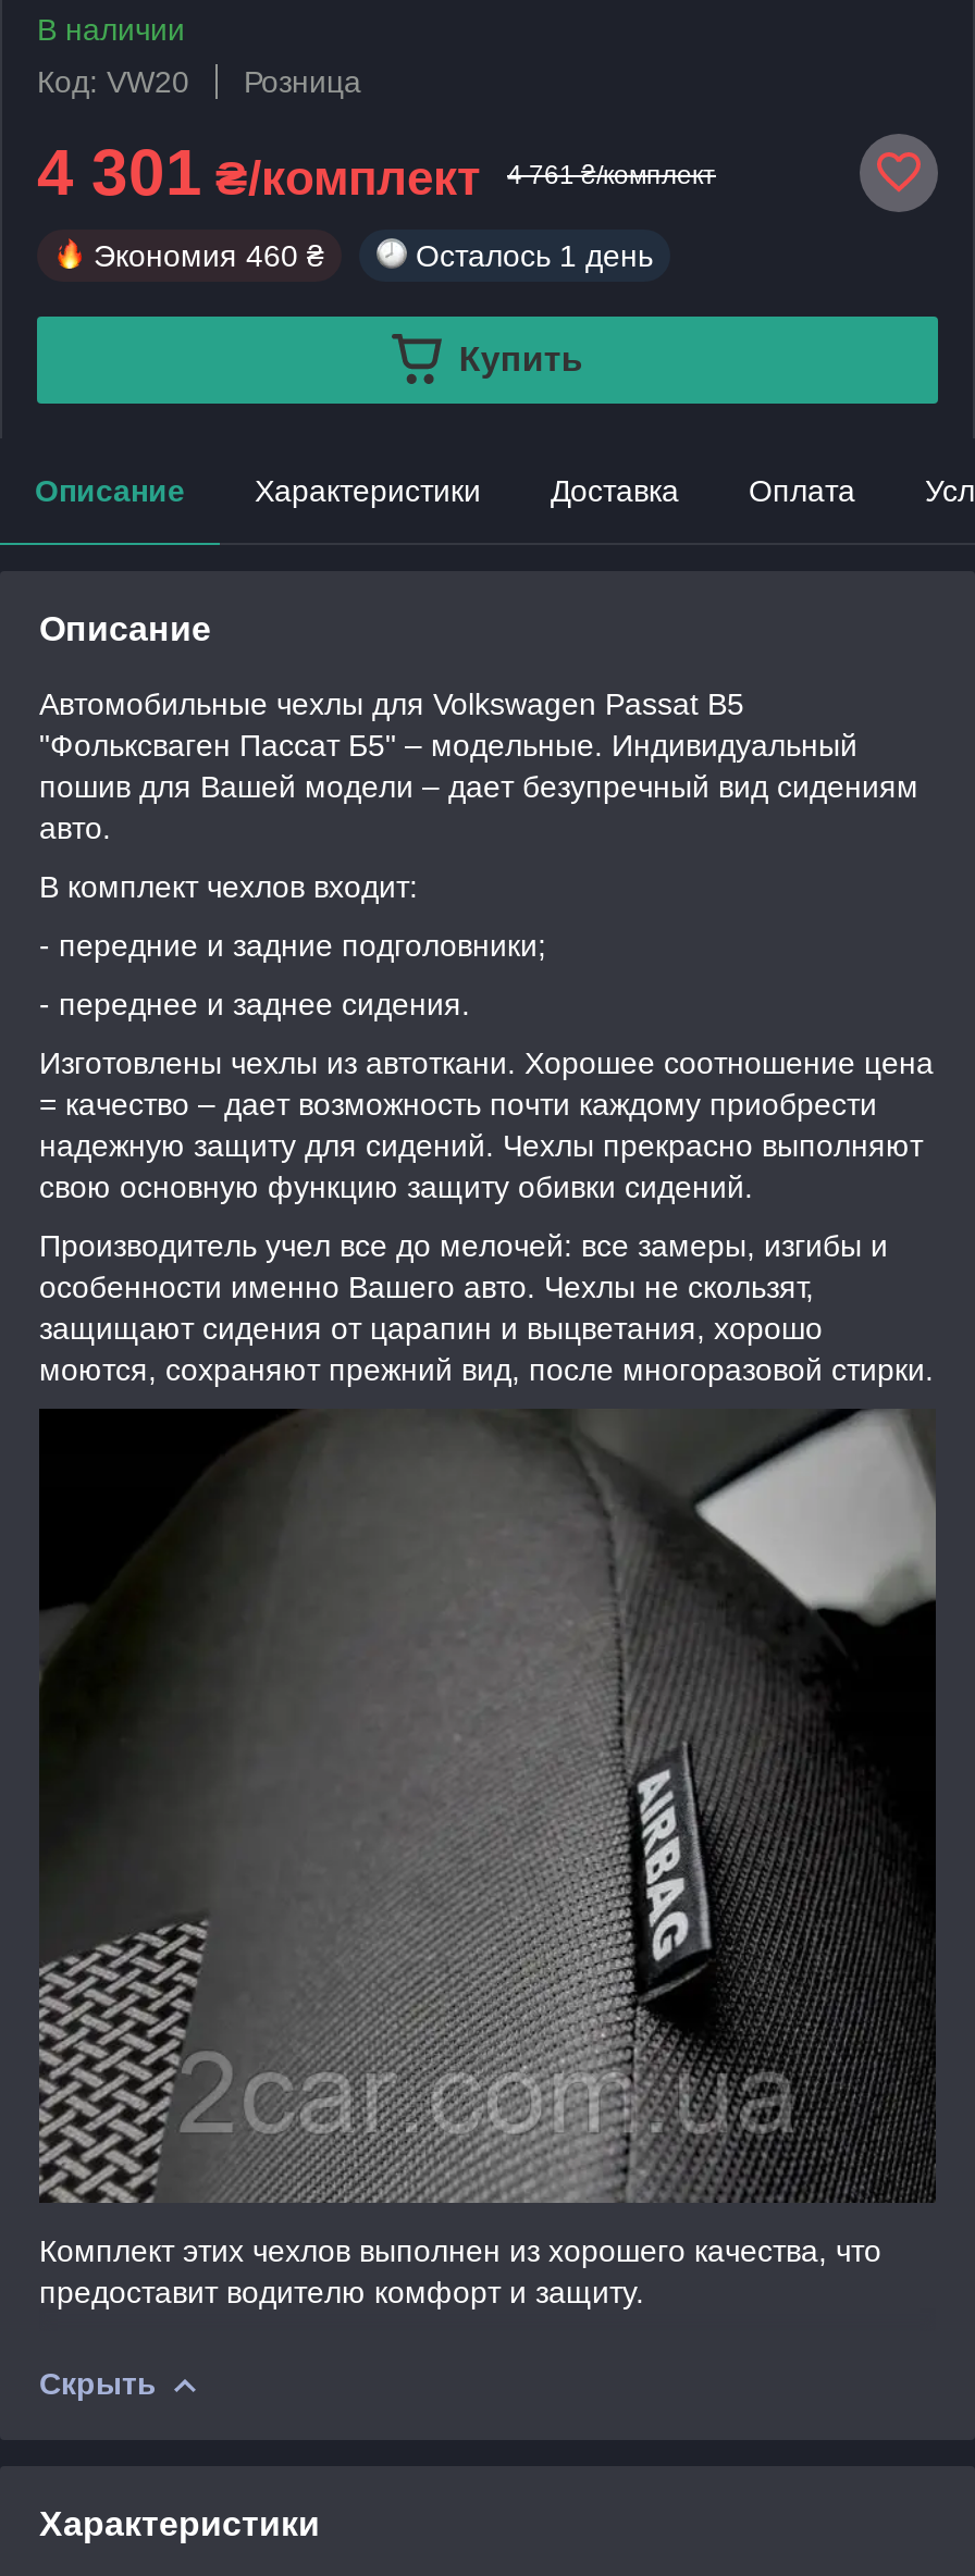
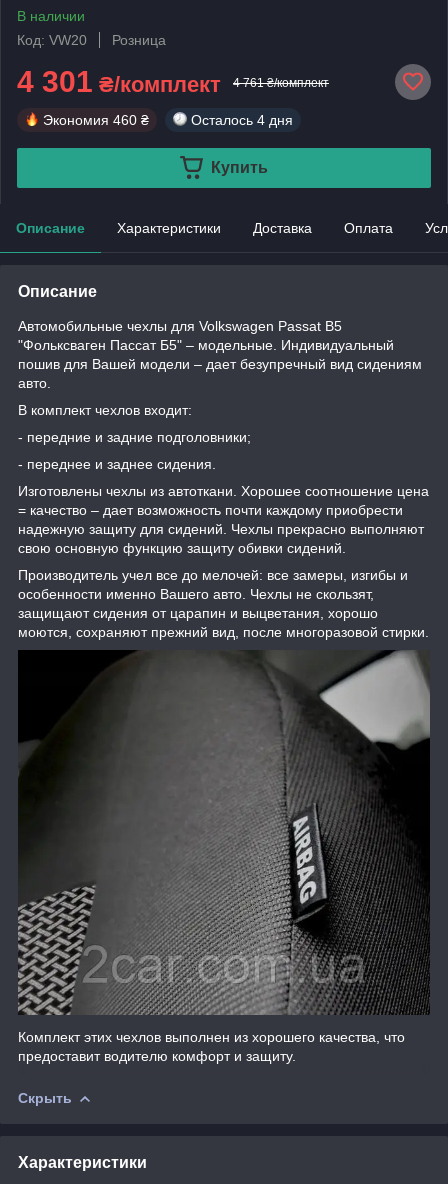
[416,238,653,273] Осталось 1 день -> [191,112,293,128] Осталось 4 дня

